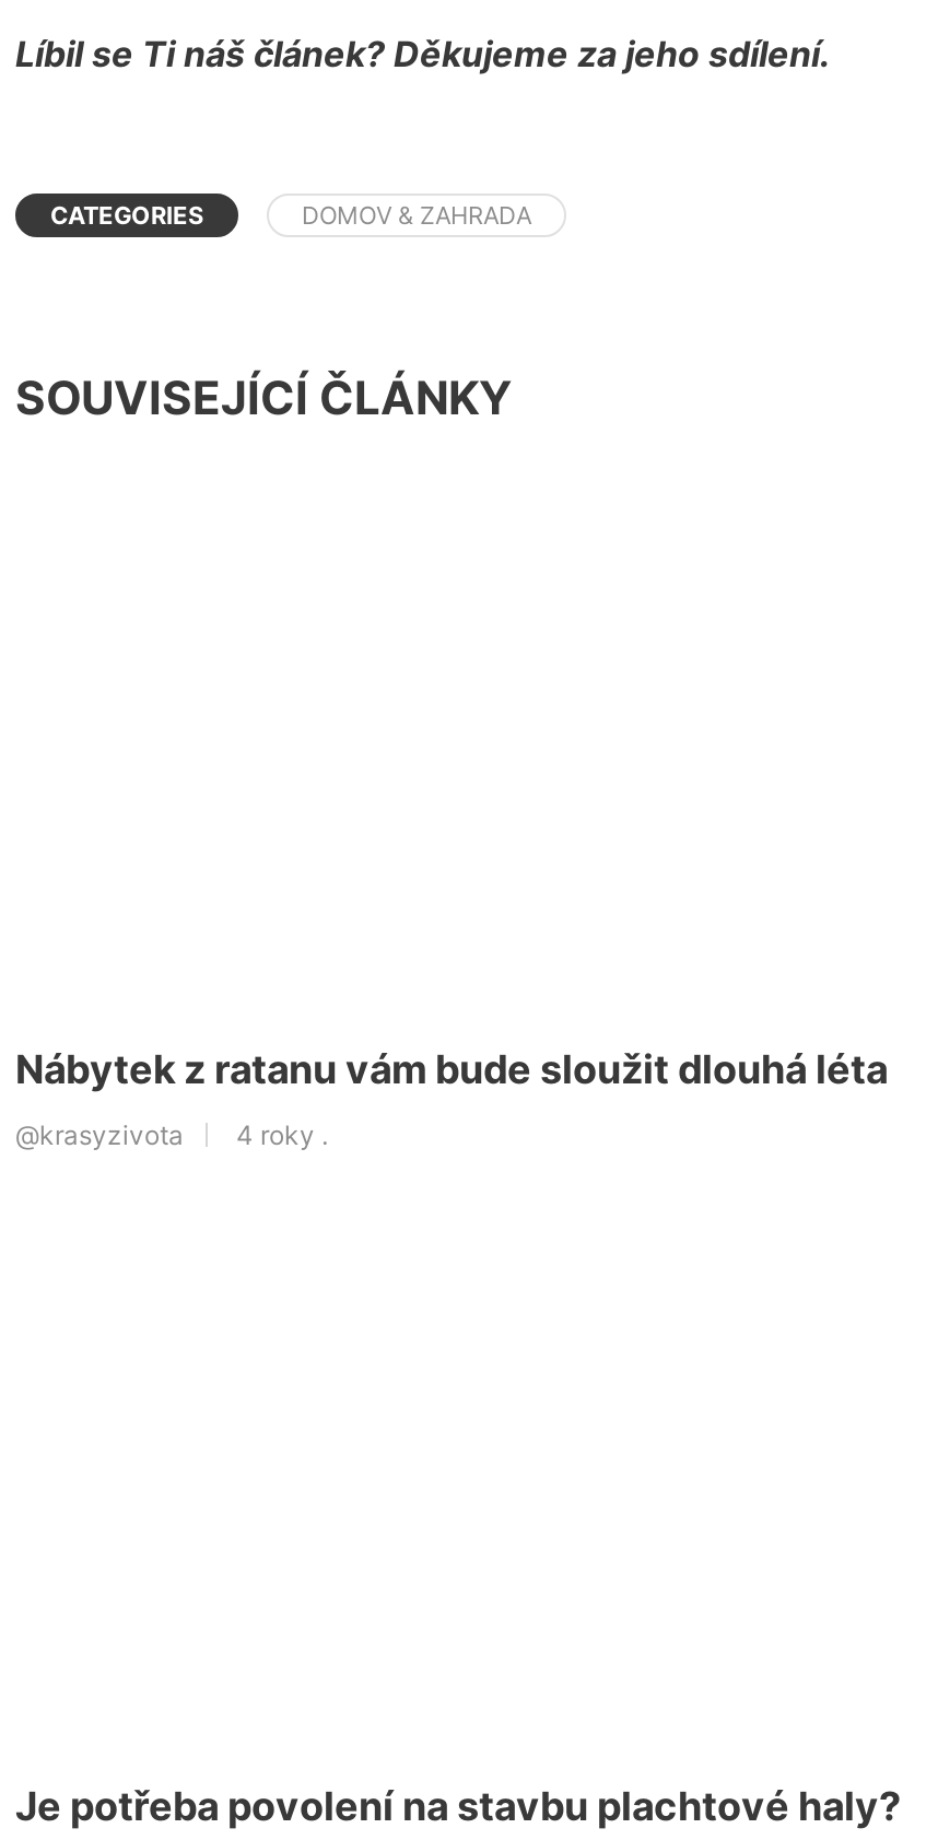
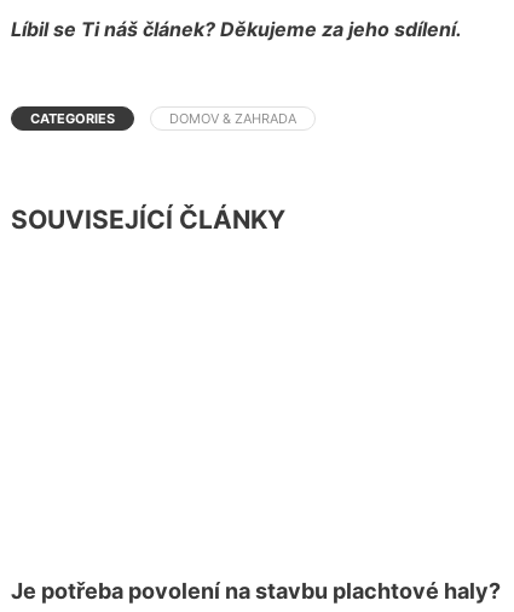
[15,1047,888,1152] Nábytek z ratanu vám bude sloužit dlouhá léta | @krasyzivota | 4 roky . -> none

